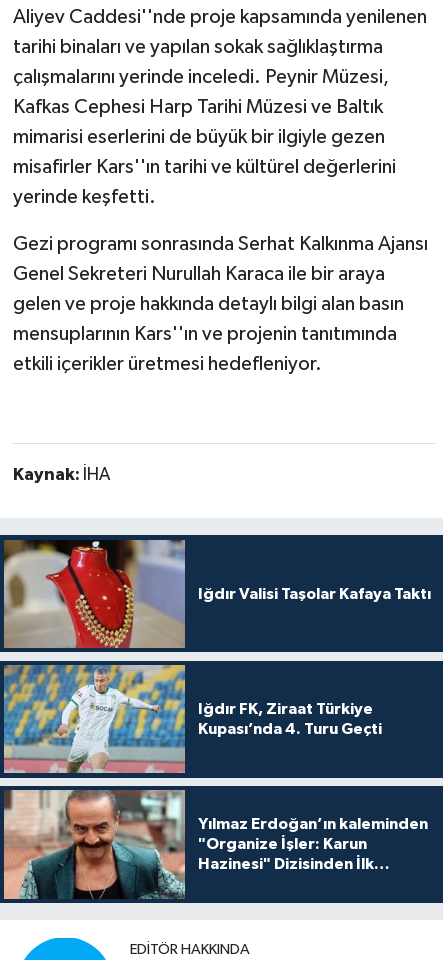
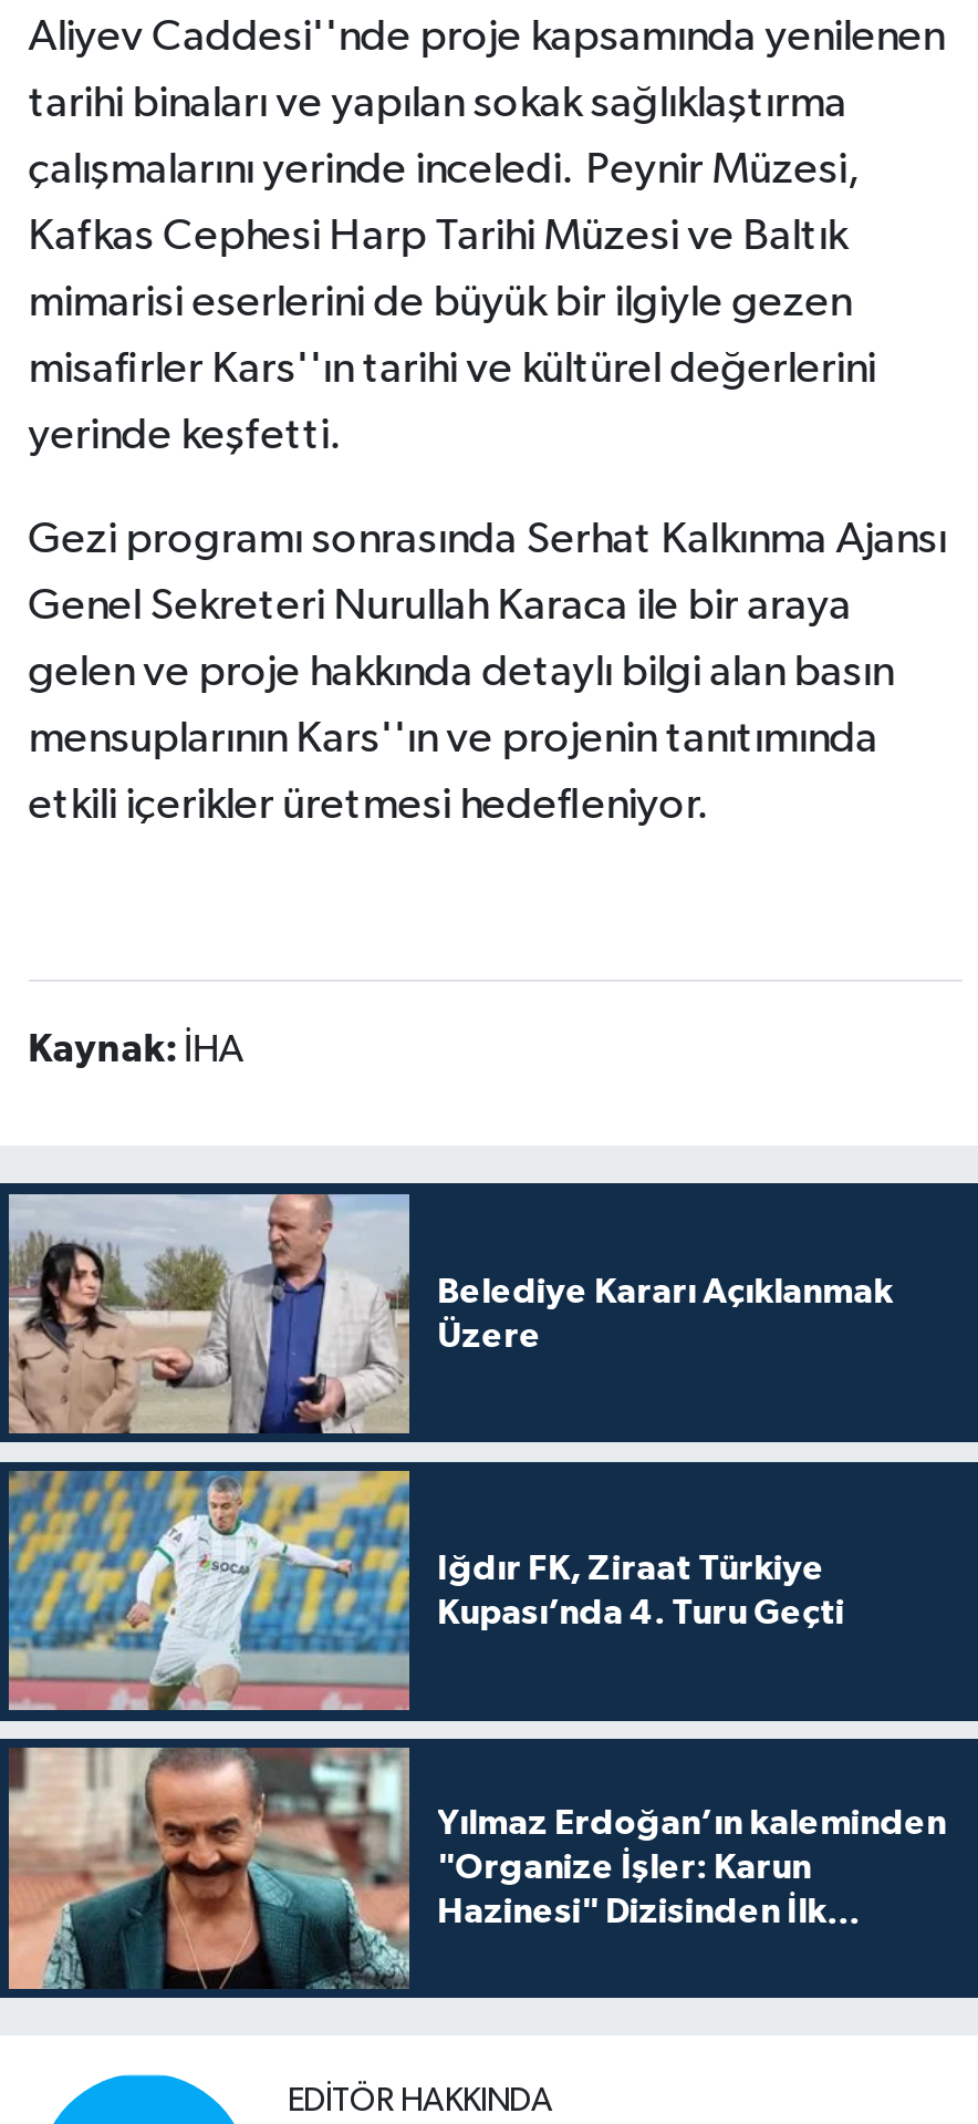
[4,539,431,649] [image] | Iğdır Valisi Taşolar Kafaya Taktı -> [7,1192,893,1436] [image] | Belediye Kararı Açıklanmak | Üzere

